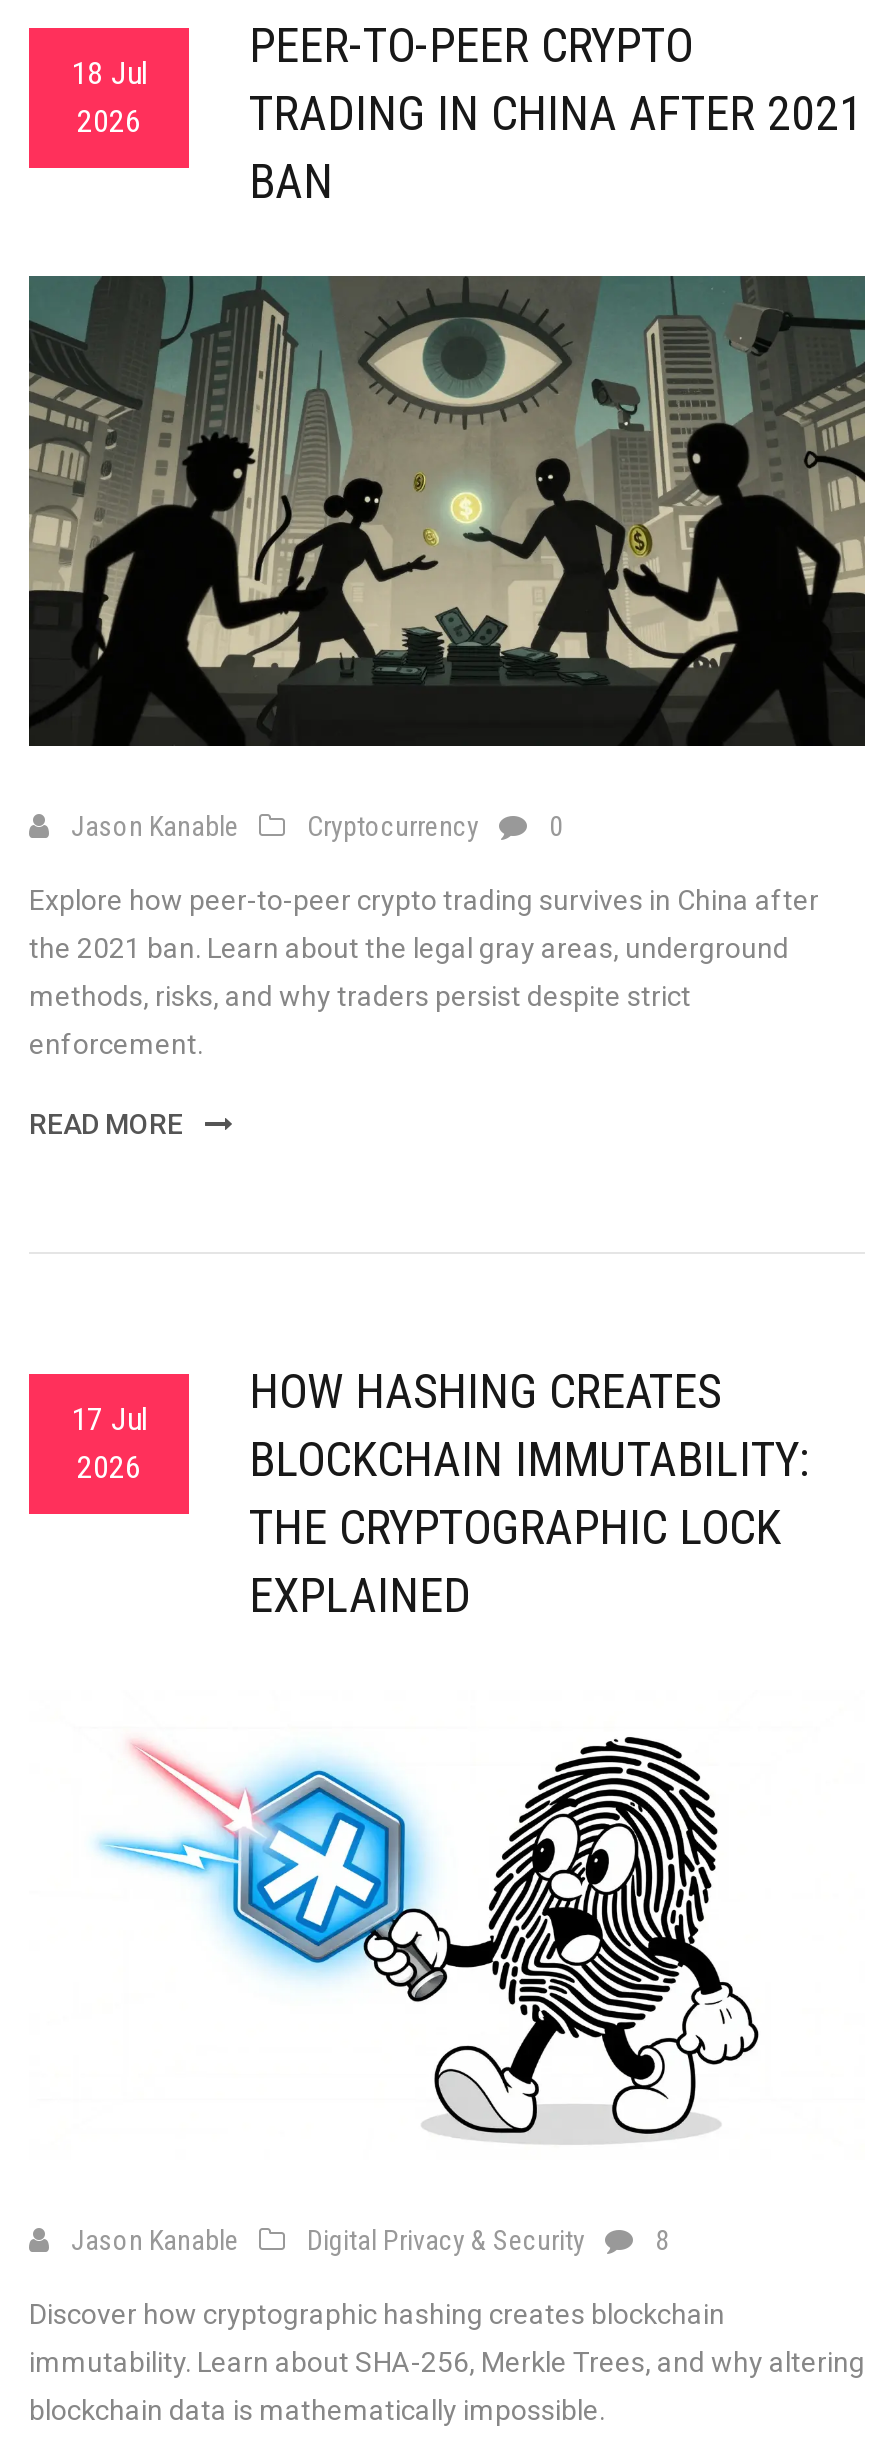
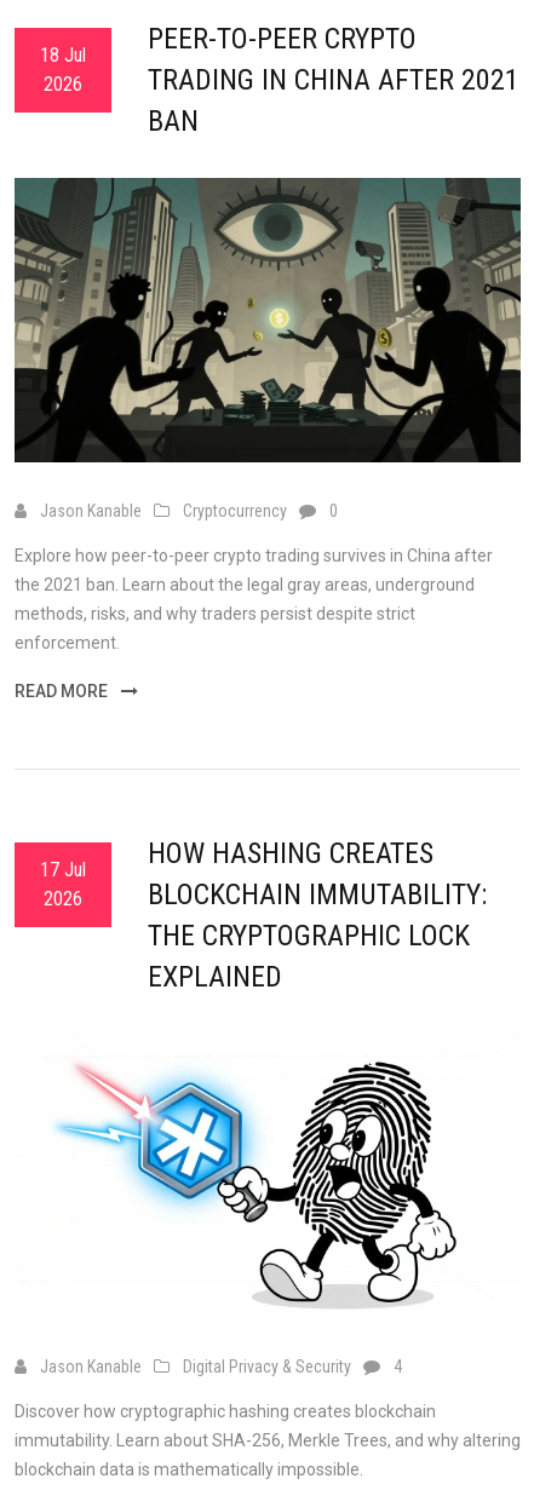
[655,2224,669,2256] 8 -> [394,1357,402,1376] 4

